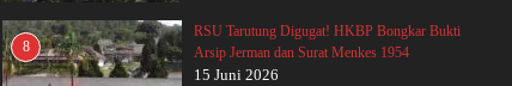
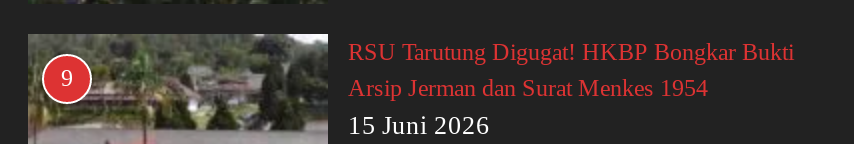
[22,38,29,55] 8 -> [61,64,73,92] 9

